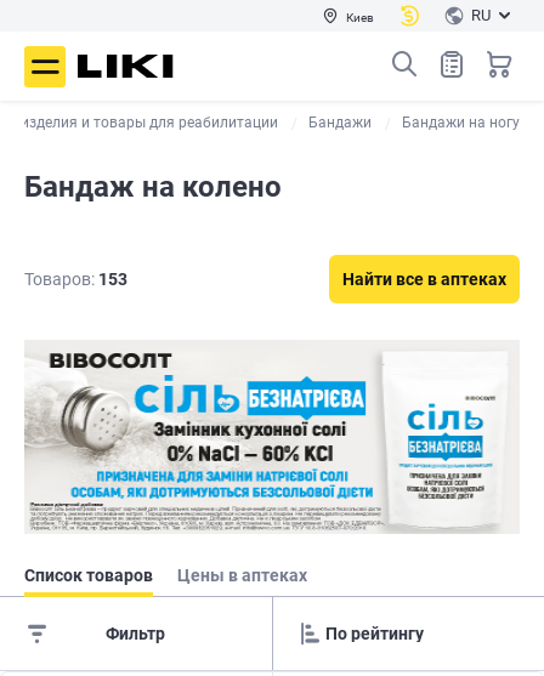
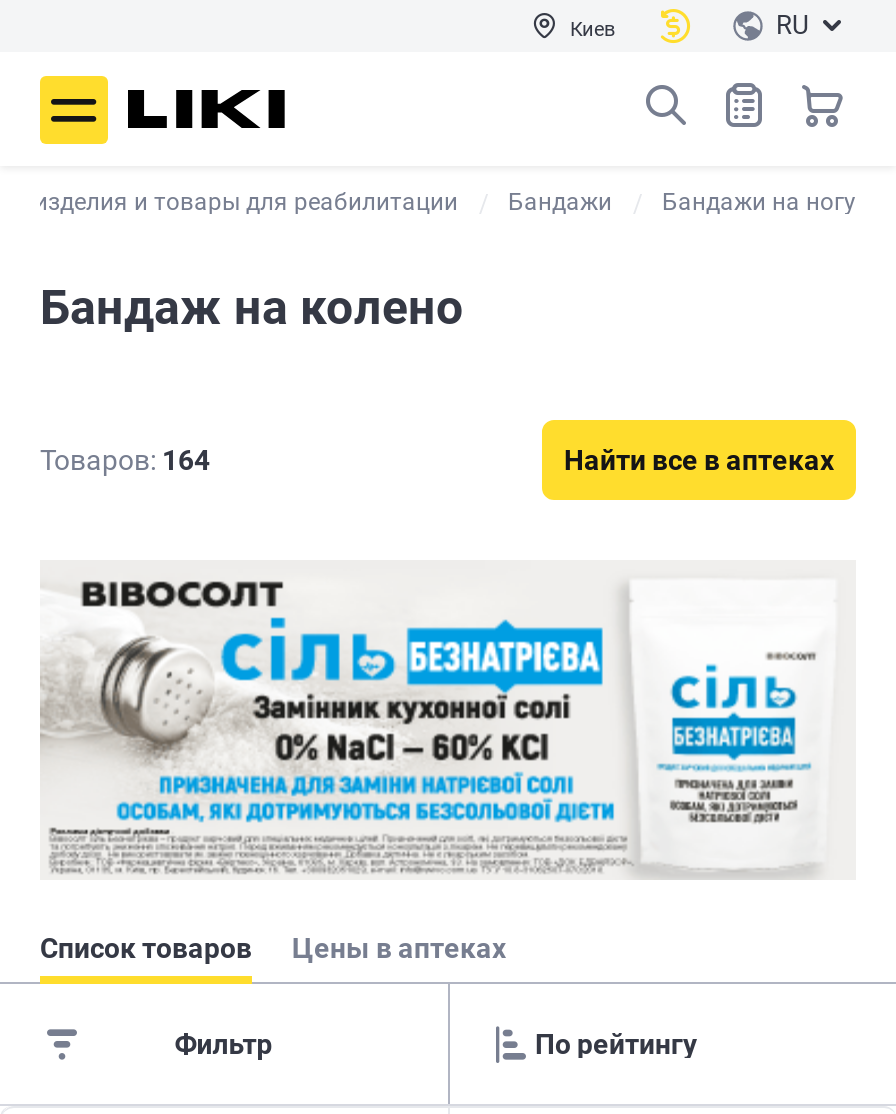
[24,269,127,289] Товаров: 153 -> [40,444,210,476] Товаров: 164

